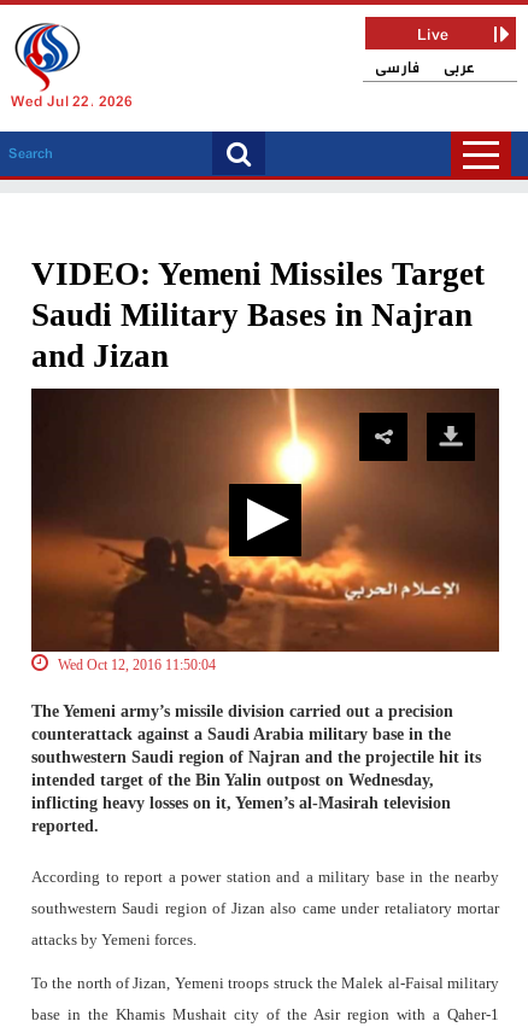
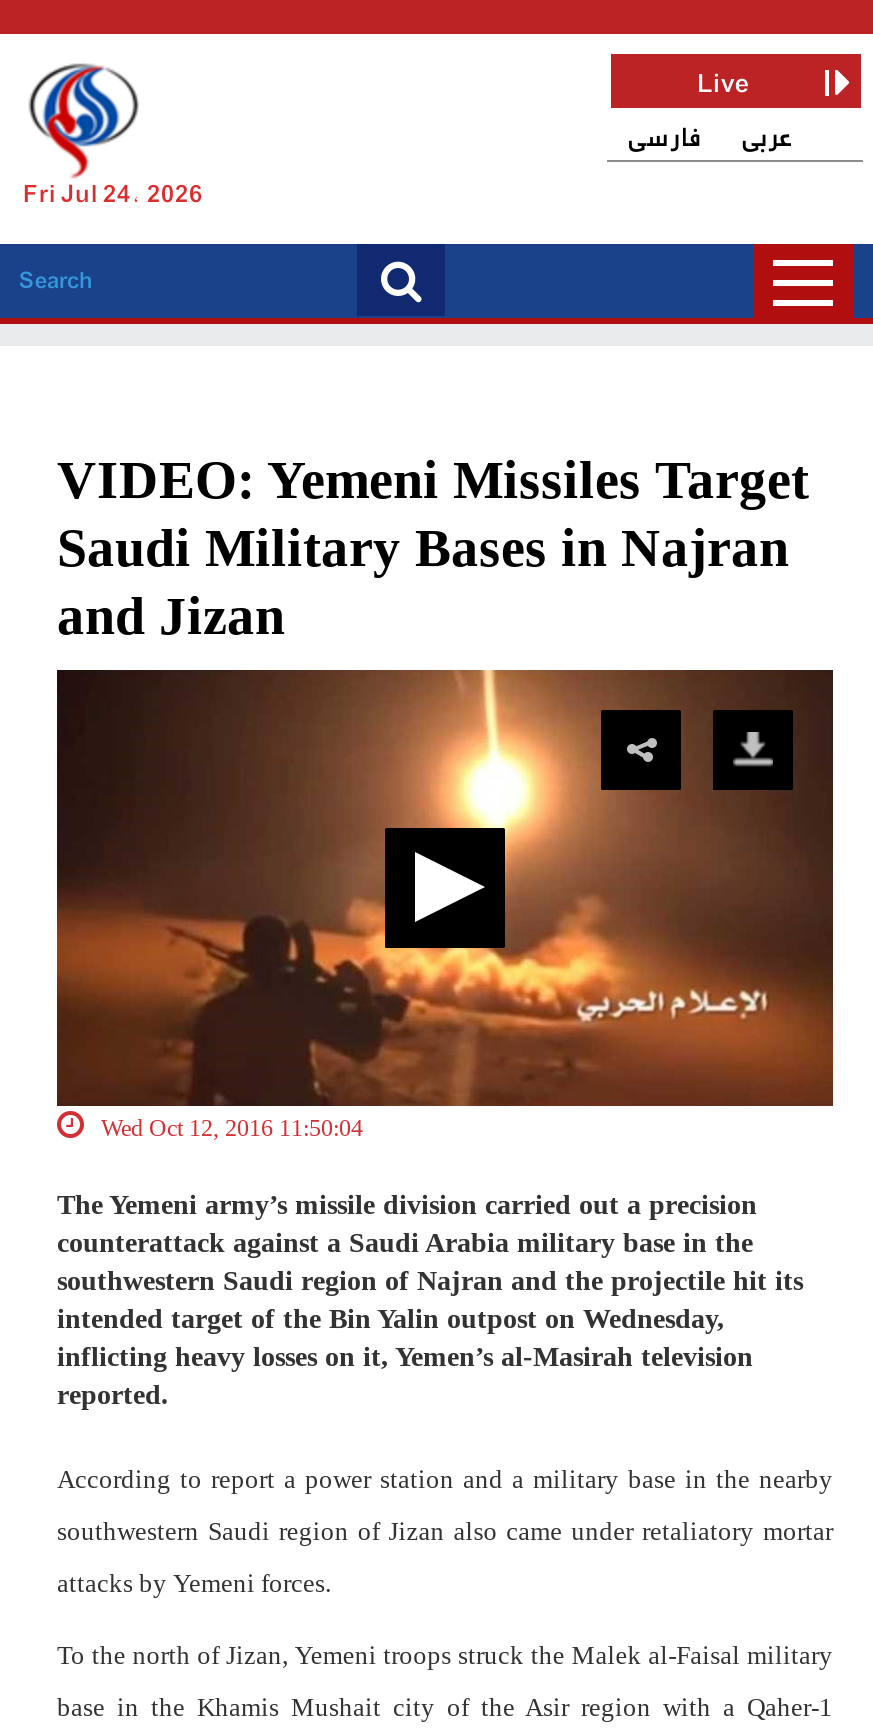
[11,91,133,115] Wed Jul 22, 2026 -> [23,176,203,216] Fri Jul 24, 2026

